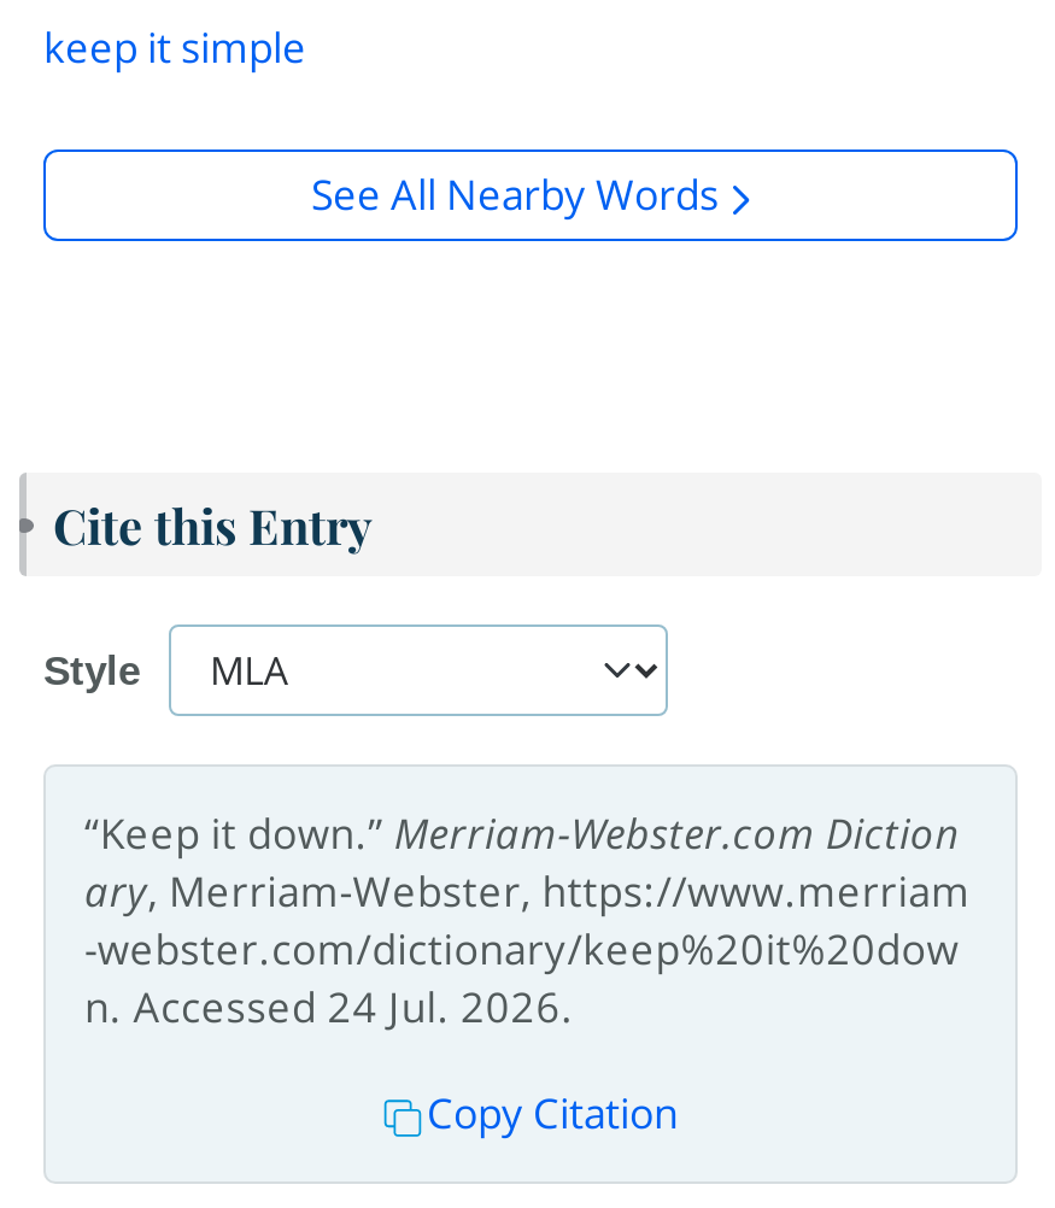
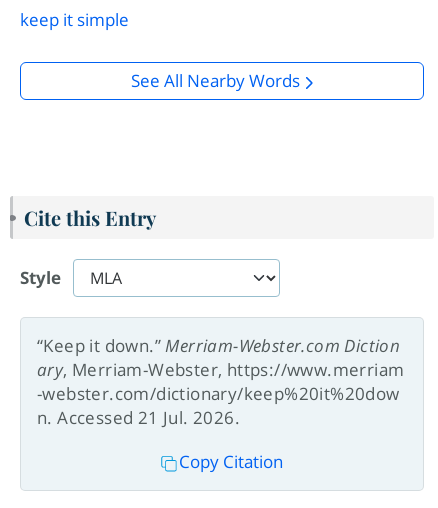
[84,979,574,1035] n. Accessed 24 Jul. 2026. -> [37,406,240,429] n. Accessed 21 Jul. 2026.

